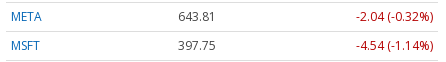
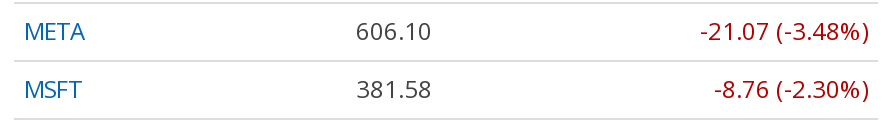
[178,8,216,25] 643.81 -> [356,14,432,48] 606.10
[356,8,433,25] -2.04 (-0.32%) -> [700,14,868,48] -21.07 (-3.48%)
[178,37,216,54] 397.75 -> [356,72,432,106] 381.58
[356,37,433,54] -4.54 (-1.14%) -> [714,72,868,106] -8.76 (-2.30%)

